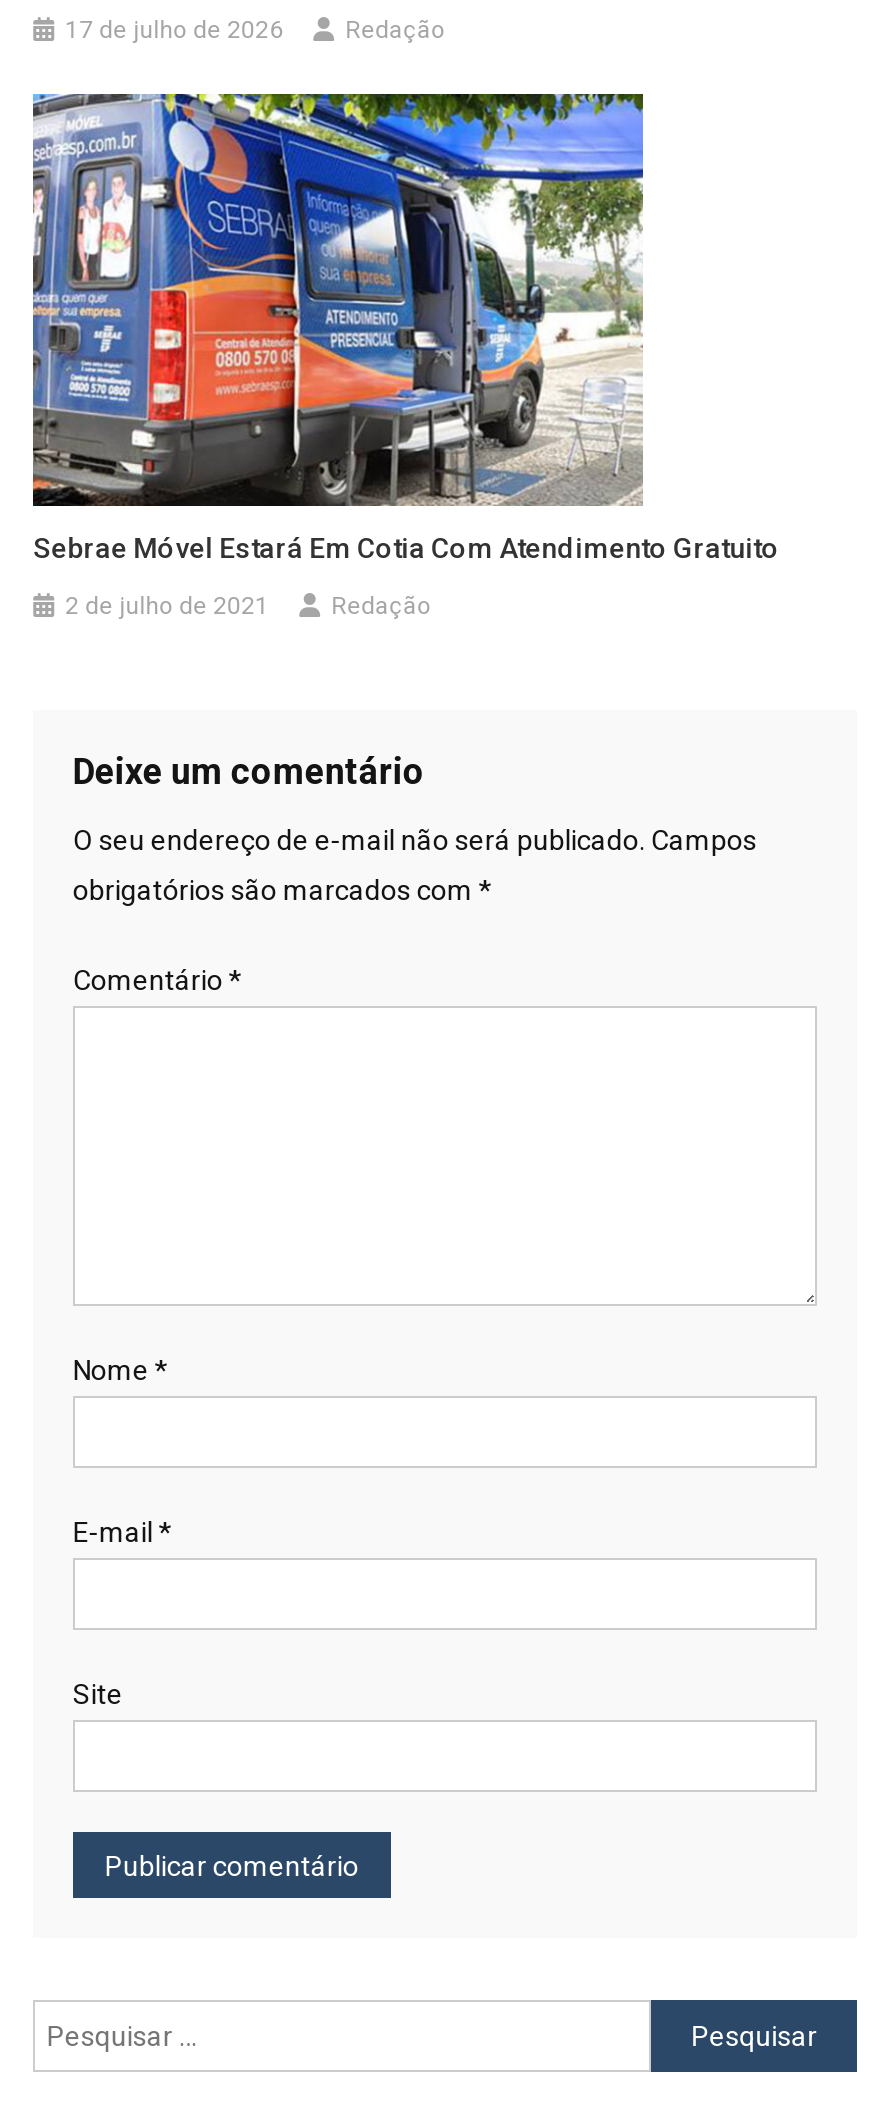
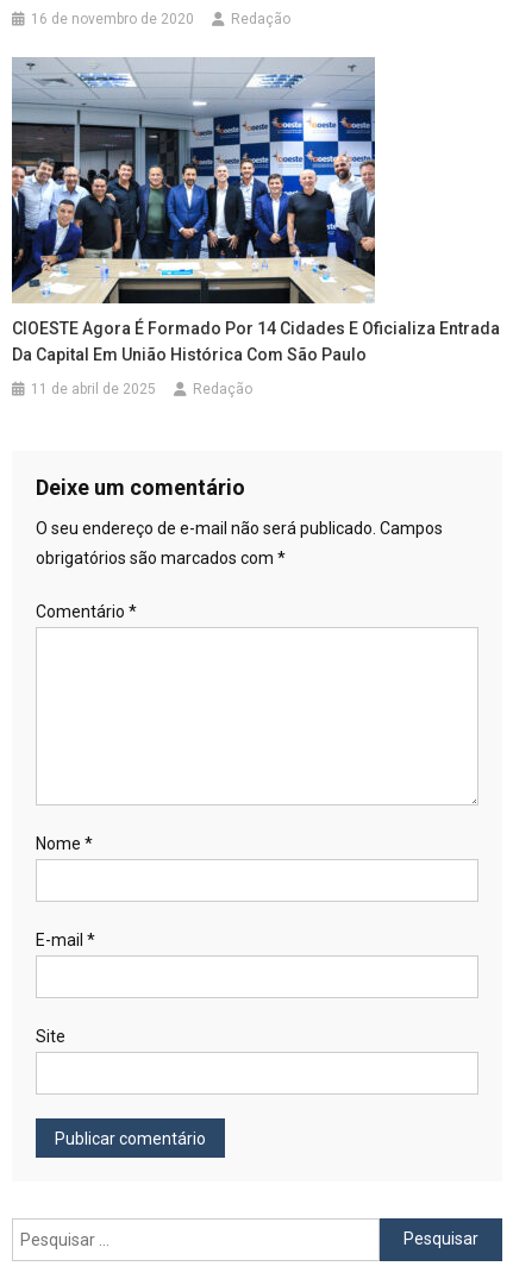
[65,17,283,45] 17 de julho de 2026 -> [31,10,194,27] 16 de novembro de 2020
[31,92,779,565] [image] | Sebrae Móvel Estará Em Cotia Com Atendimento Gratuito -> [11,57,500,364] [image] | CIOESTE Agora É Formado Por 14 Cidades E Oficializa Entrada | Da Capital Em União Histórica Com São Paulo
[65,593,269,621] 2 de julho de 2021 -> [31,380,156,397] 11 de abril de 2025

